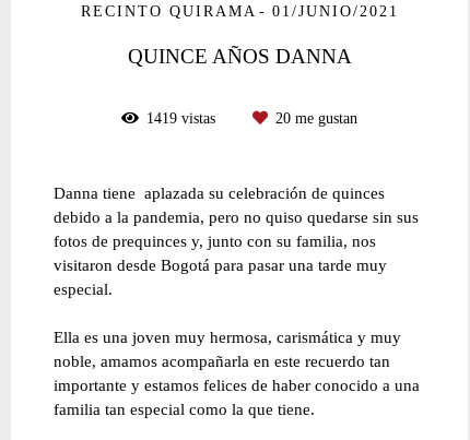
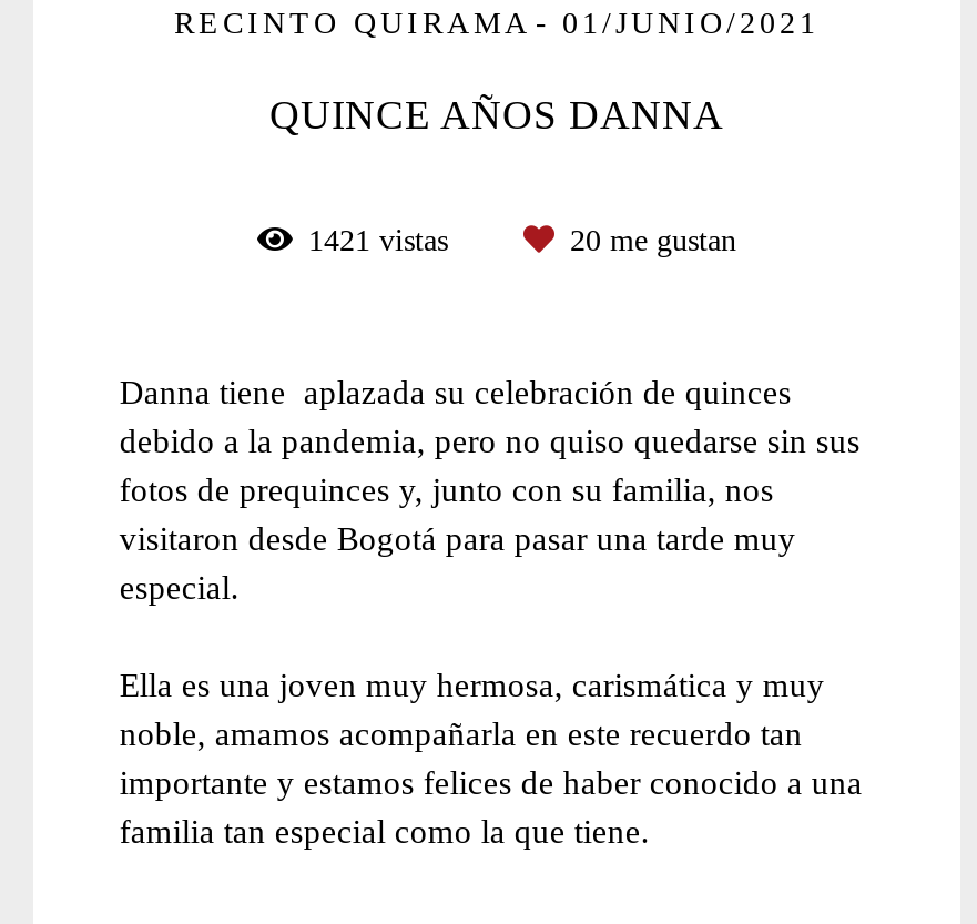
[146,111,220,127] 1419 vistas -> [308,225,457,258] 1421 vistas

